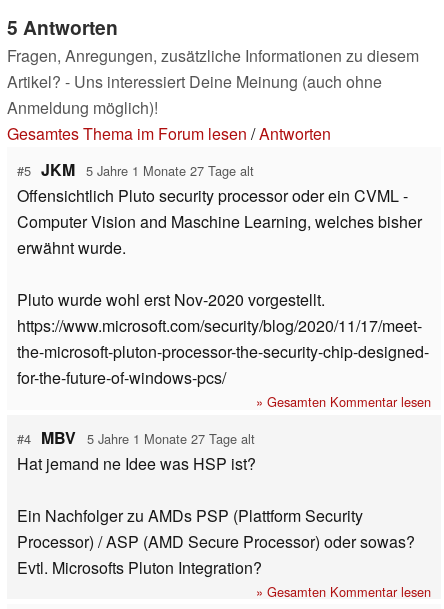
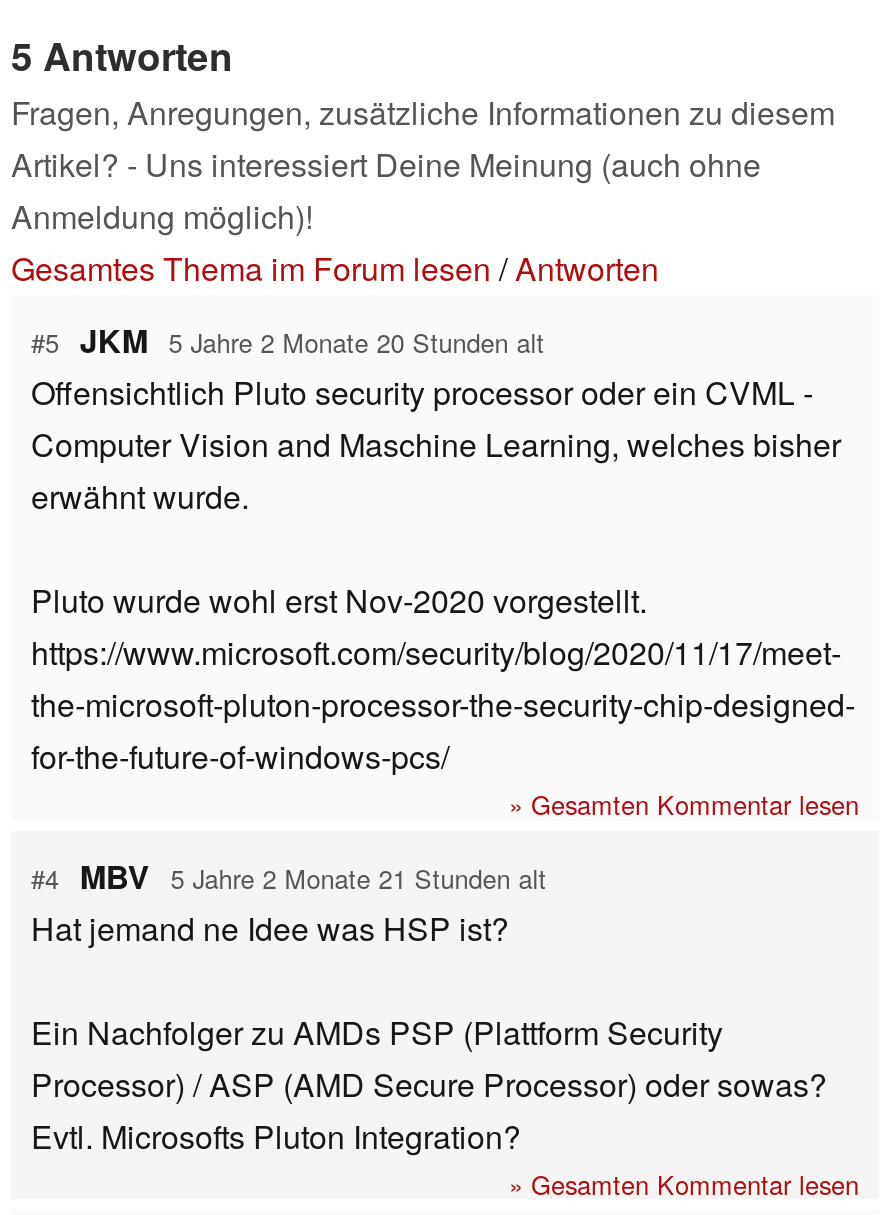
[17,158,254,181] #5 JKM 5 Jahre 1 Monate 27 Tage alt -> [31,318,545,364] #5 JKM 5 Jahre 2 Monate 20 Stunden alt
[17,426,255,449] #4 MBV 5 Jahre 1 Monate 27 Tage alt -> [31,852,547,898] #4 MBV 5 Jahre 2 Monate 21 Stunden alt

